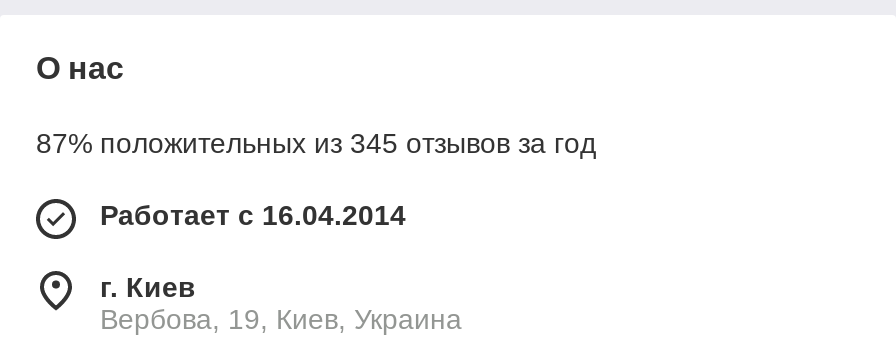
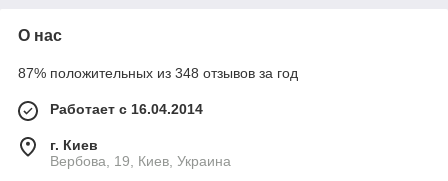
[36,127,596,159] 87% положительных из 345 отзывов за год -> [18,65,298,81] 87% положительных из 348 отзывов за год

